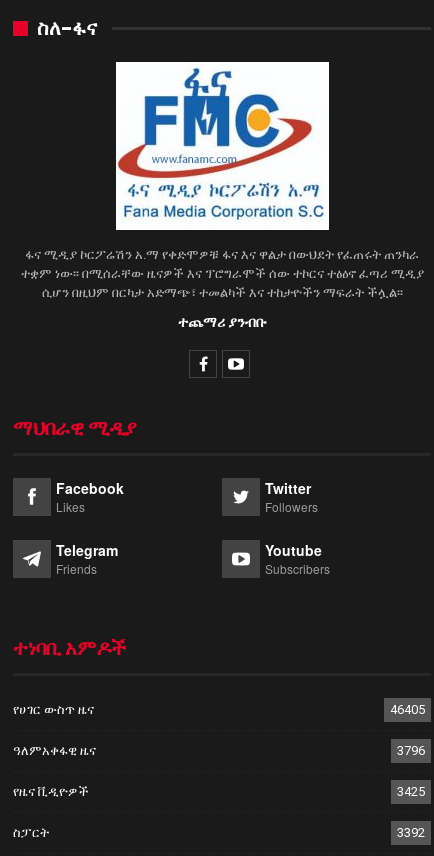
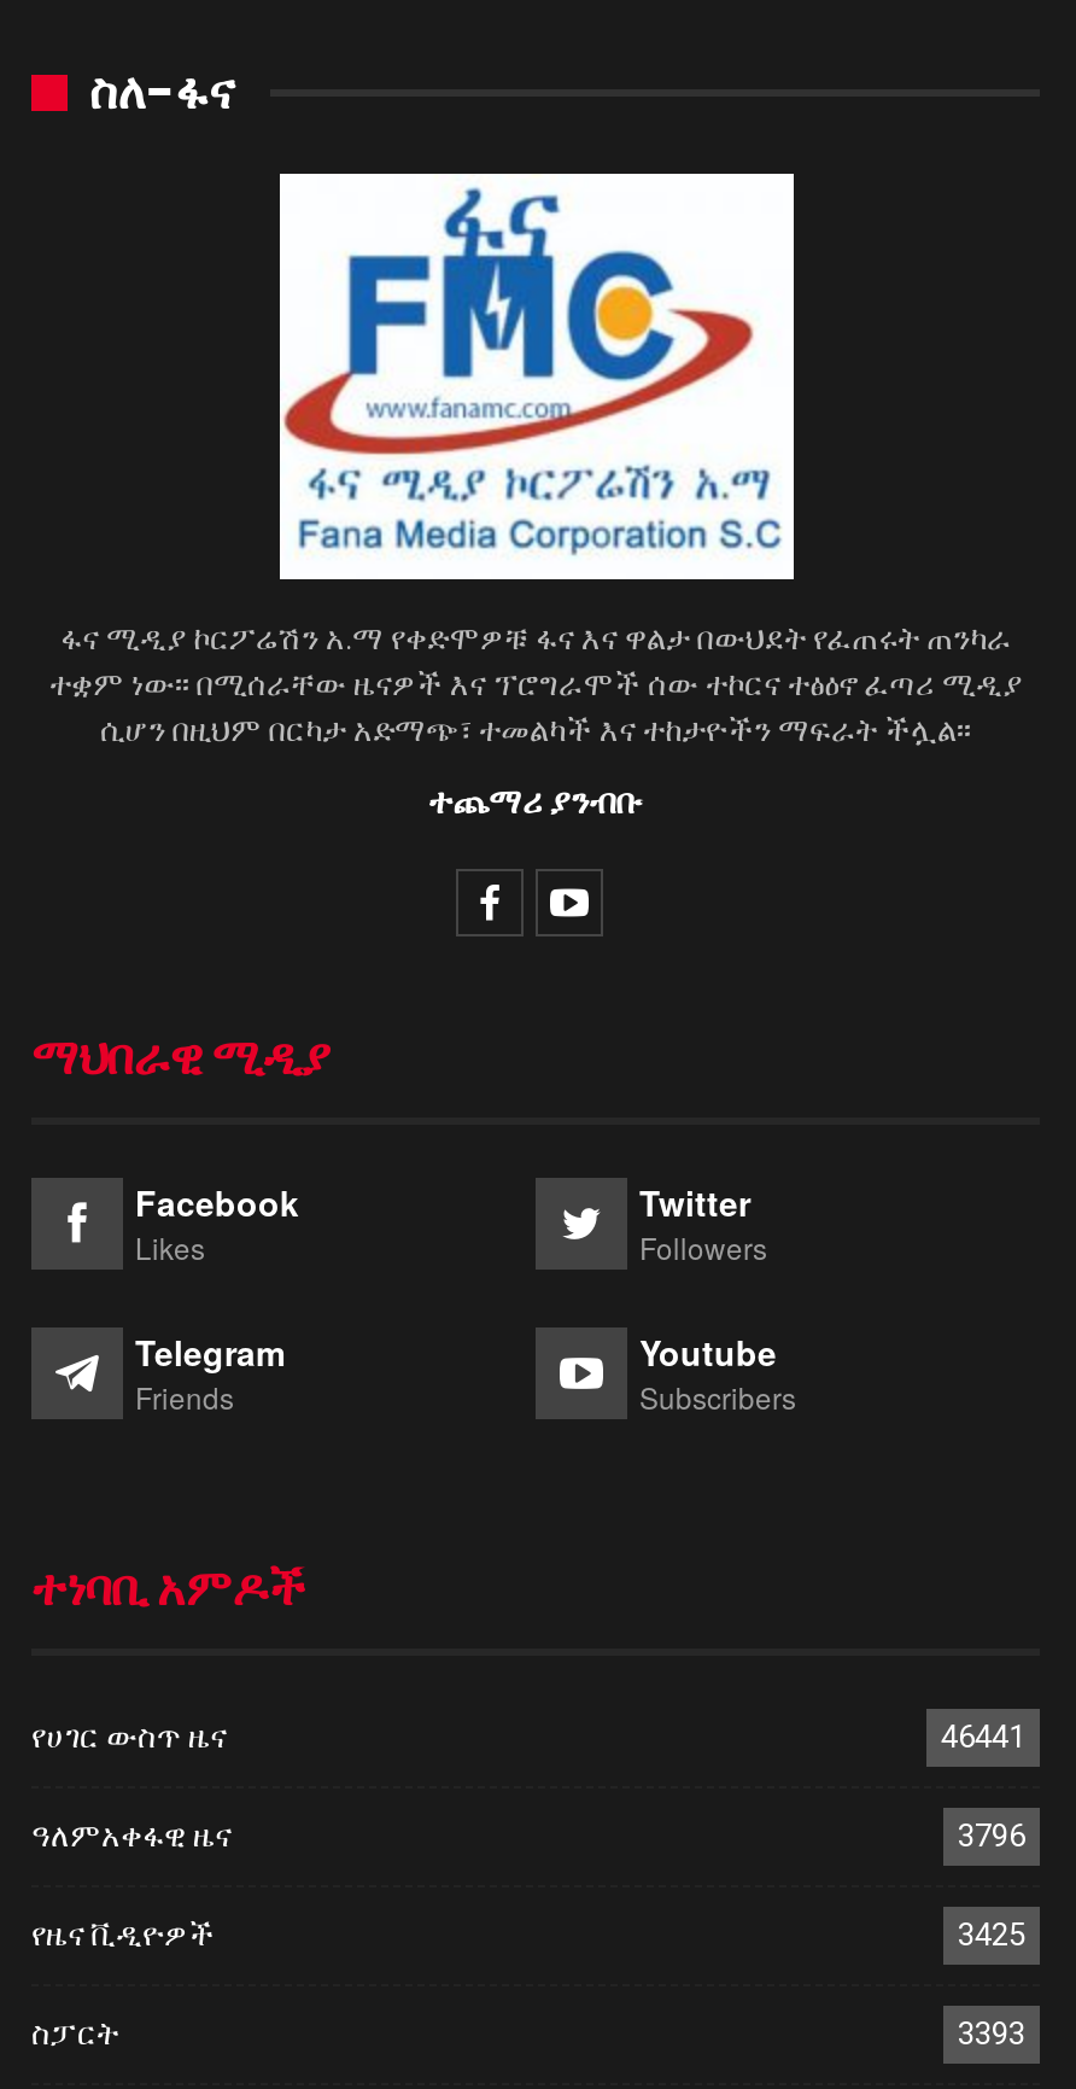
[390,702,425,717] 46405 -> [941,1718,1025,1754] 46441
[397,825,425,840] 3392 -> [958,2015,1025,2051] 3393

